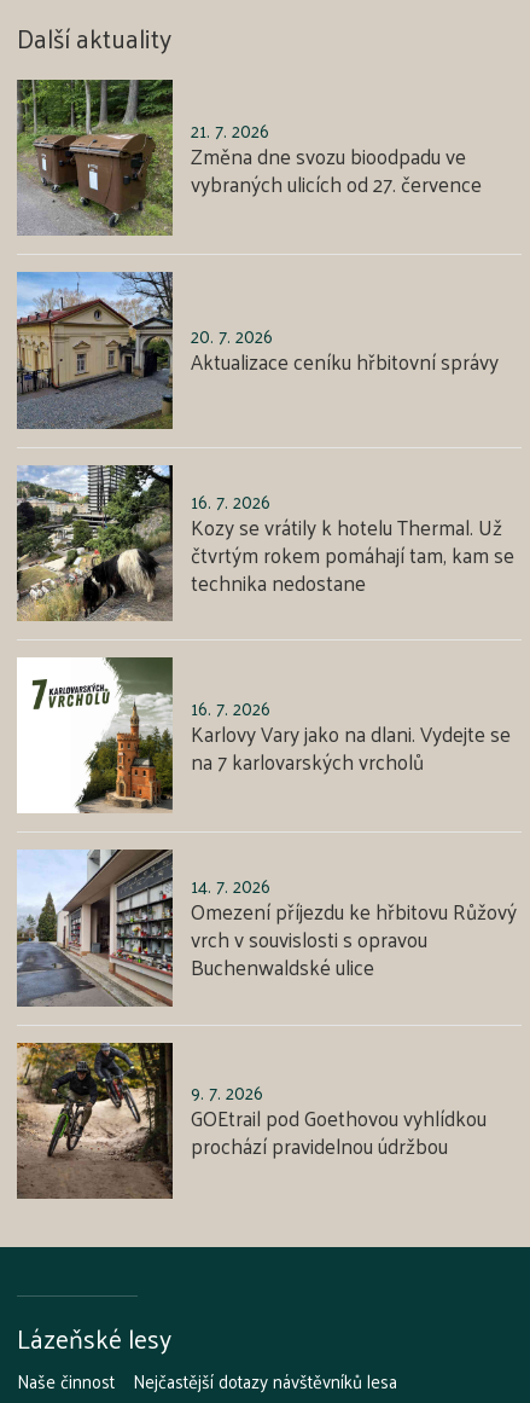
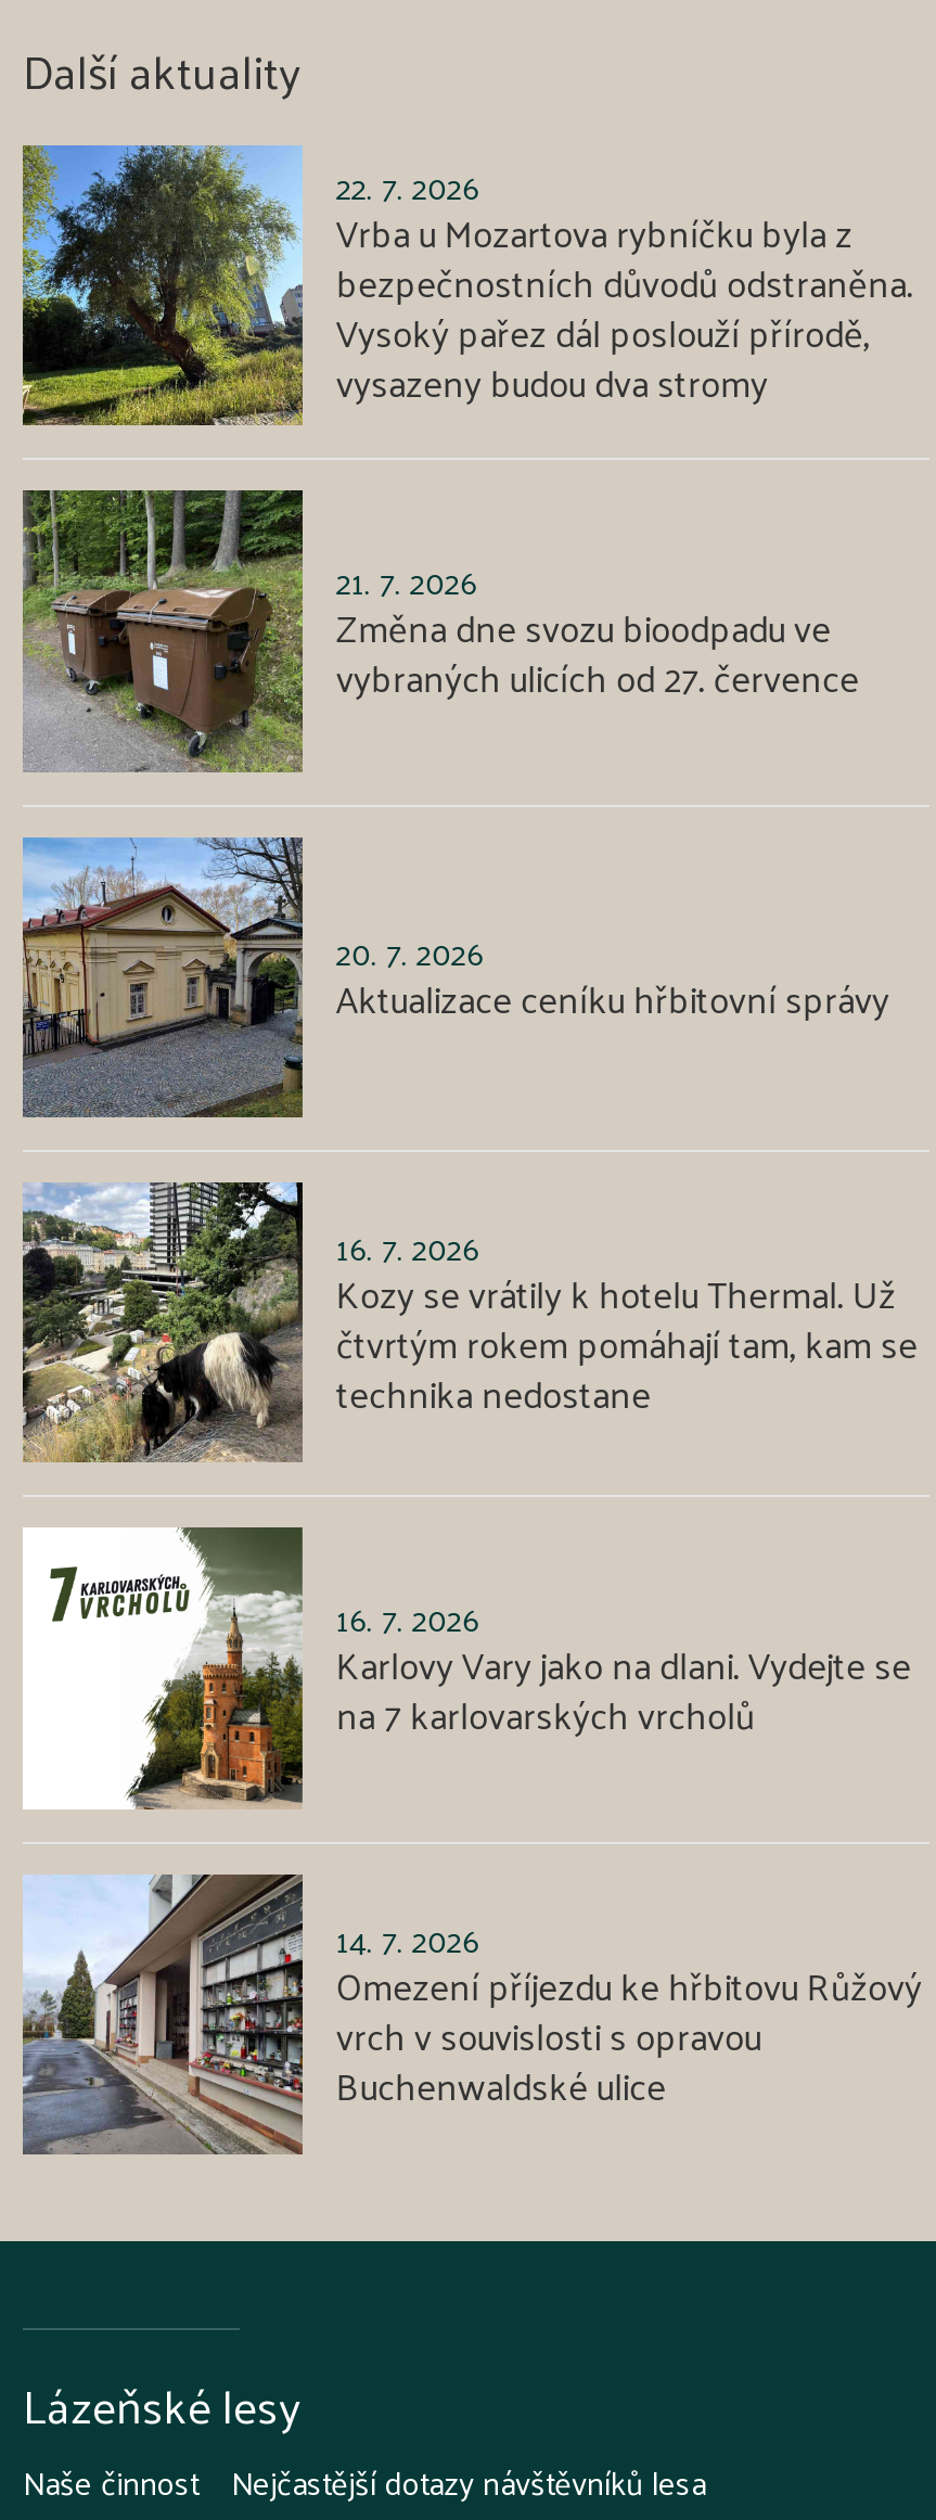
none -> [21,145,913,425] [image] | 22. 7. 2026 | Vrba u Mozartova rybníčku byla z | bezpečnostních důvodů odstraněna. | Vysoký pařez dál poslouží přírodě, | vysazeny budou dva stromy
moved [14,77,517,985] -> [18,486,921,2117]: [image] | 21. 7. 2026 | Změna dne svozu bioodpadu ve | ... | vrch v souvislosti s opravou | Buchenwaldské ulice
[16,1042,487,1199] [image] | 9. 7. 2026 | GOEtrail pod Goethovou vyhlídkou | prochází pravidelnou údržbou -> none

